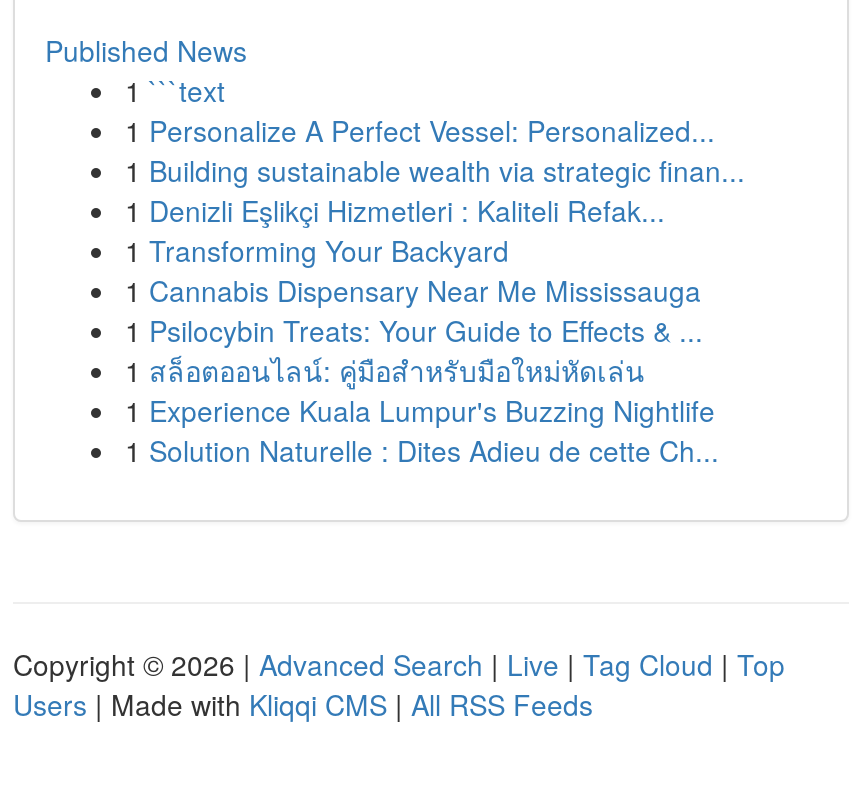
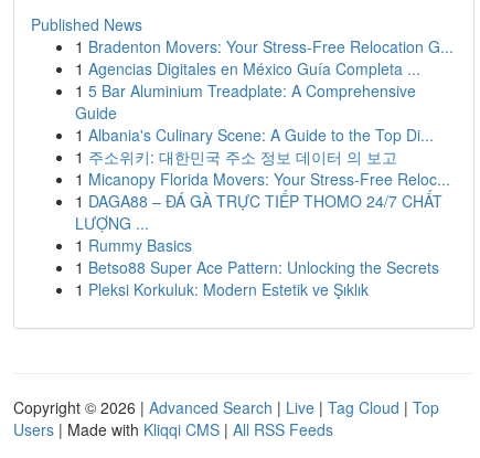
[125,70,745,470] 1 ```text | 1 Personalize A Perfect Vessel: Personalized... | 1 Building sustainable wealth via strategic finan... | 1 Denizli Eşlikçi Hizmetleri : Kaliteli Refak... | 1 Transforming Your Backyard | 1 Cannabis Dispensary Near Me Mississauga | 1 Psilocybin Treats: Your Guide to Effects & ... | 1 สล็อตออนไลน์: คู่มือสำหรับมือใหม่หัดเล่น | 1 Experience Kuala Lumpur's Buzzing Nightlife | 1 Solution Naturelle : Dites Adieu de cette Ch... -> [75,35,454,300] 1 Bradenton Movers: Your Stress-Free Relocation G... | 1 Agencias Digitales en México Guía Completa ... | 1 5 Bar Aluminium Treadplate: A Comprehensive | Guide | 1 Albania's Culinary Scene: A Guide to the Top Di... | 1 주소위키: 대한민국 주소 정보 데이터 의 보고 | 1 Micanopy Florida Movers: Your Stress-Free Reloc... | 1 DAGA88 – ĐÁ GÀ TRỰC TIẾP THOMO 24/7 CHẤT | LƯỢNG ... | 1 Rummy Basics | 1 Betso88 Super Ace Pattern: Unlocking the Secrets | 1 Pleksi Korkuluk: Modern Estetik ve Şıklık

